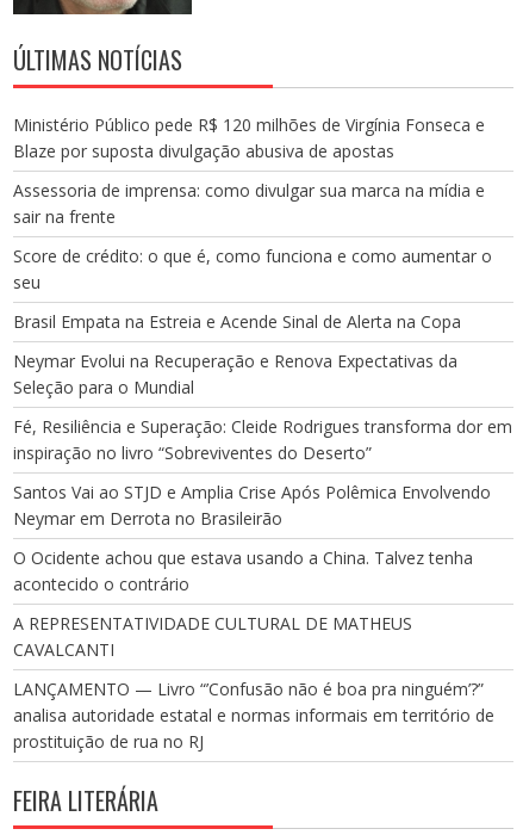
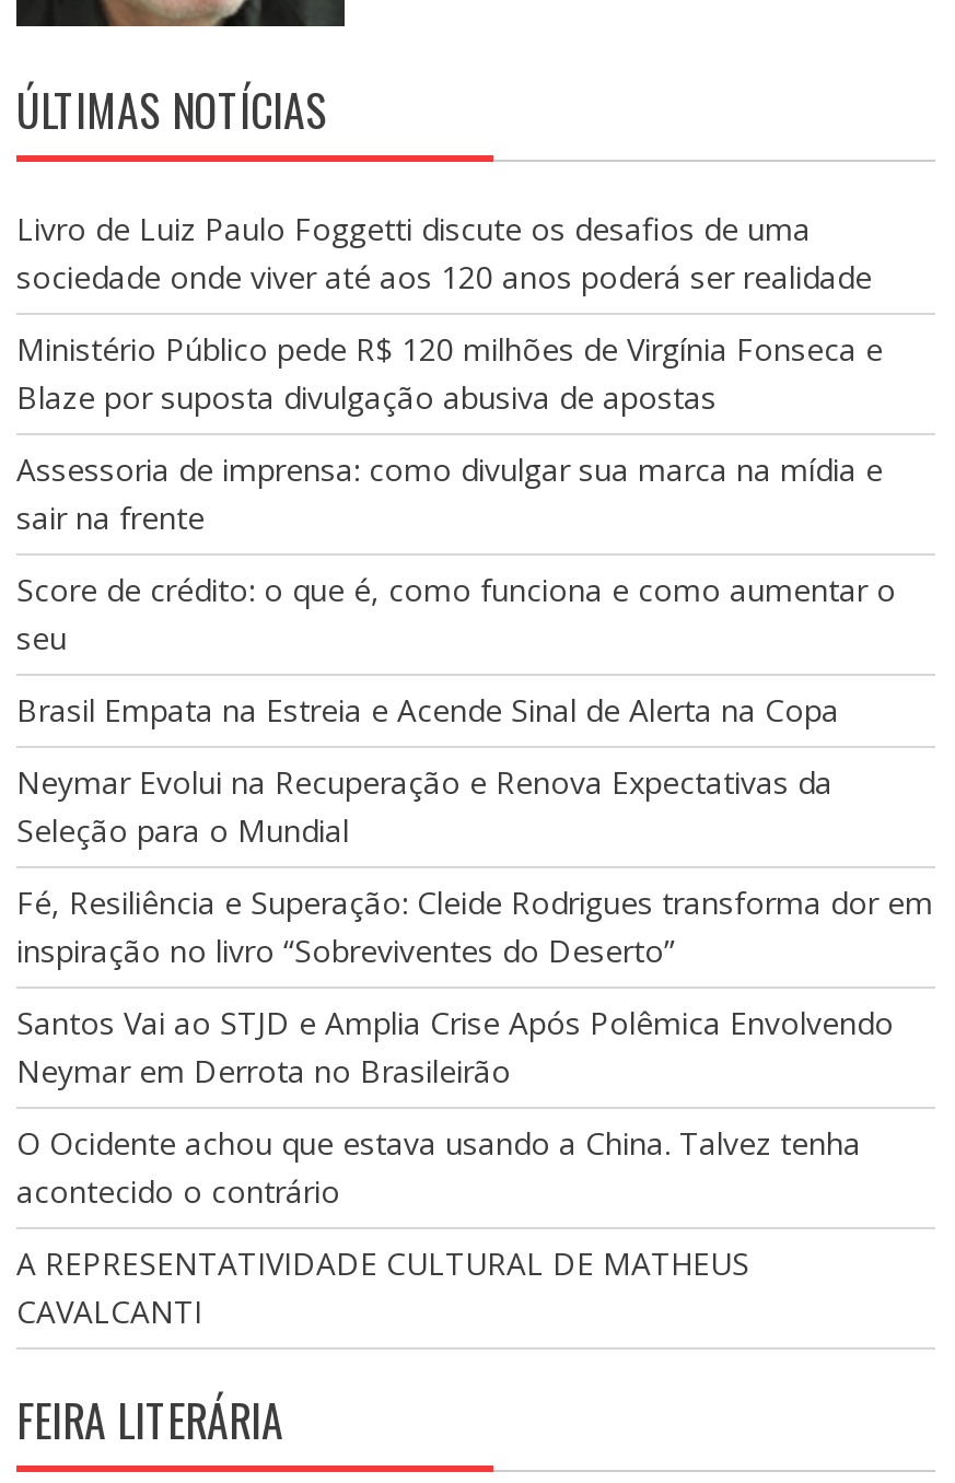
none -> [16,208,872,297] Livro de Luiz Paulo Foggetti discute os desafios de uma | sociedade onde viver até aos 120 anos poderá ser realidade
moved [13,113,512,661] -> [16,328,933,1332]: Ministério Público pede R$ 120 milhões de Virgínia Fonseca e | Blaze por suposta divulgação abusiva de apostas | Assessoria de imprensa: como divulgar sua marca na mídia e | ... | A REPRESENTATIVIDADE CULTURAL DE MATHEUS | CAVALCANTI
[13,678,494,753] LANÇAMENTO — Livro “’Confusão não é boa pra ninguém’?” | analisa autoridade estatal e normas informais em território de | prostituição de rua no RJ -> none

